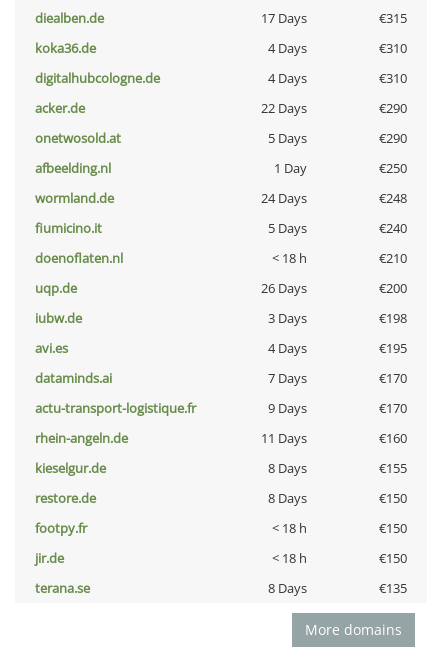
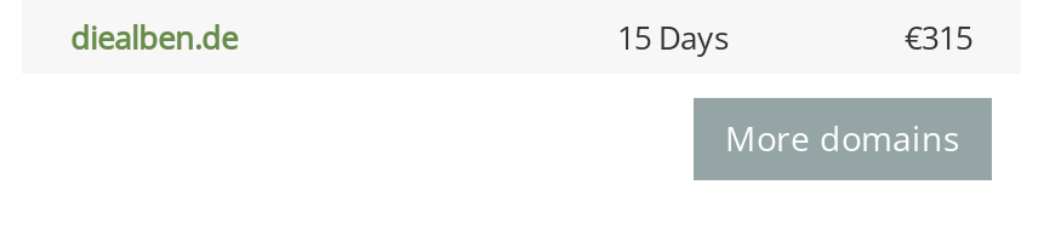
[260,9,306,27] 17 Days -> [617,16,729,59] 15 Days
[35,39,407,597] koka36.de | 4 Days | €310 | digitalhubcologne.de | 4 Days | €310 | acker.de | 22 Days | €290 | onetwosold.at | 5 Days | €290 | afbeelding.nl | 1 Day | €250 | wormland.de | 24 Days | €248 | fiumicino.it | 5 Days | €240 | doenoflaten.nl | < 18 h | €210 | uqp.de | 26 Days | €200 | iubw.de | 3 Days | €198 | avi.es | 4 Days | €195 | dataminds.ai | 7 Days | €170 | actu-transport-logistique.fr | 9 Days | €170 | rhein-angeln.de | 11 Days | €160 | kieselgur.de | 8 Days | €155 | restore.de | 8 Days | €150 | footpy.fr | < 18 h | €150 | jir.de | < 18 h | €150 | terana.se | 8 Days | €135 -> none

